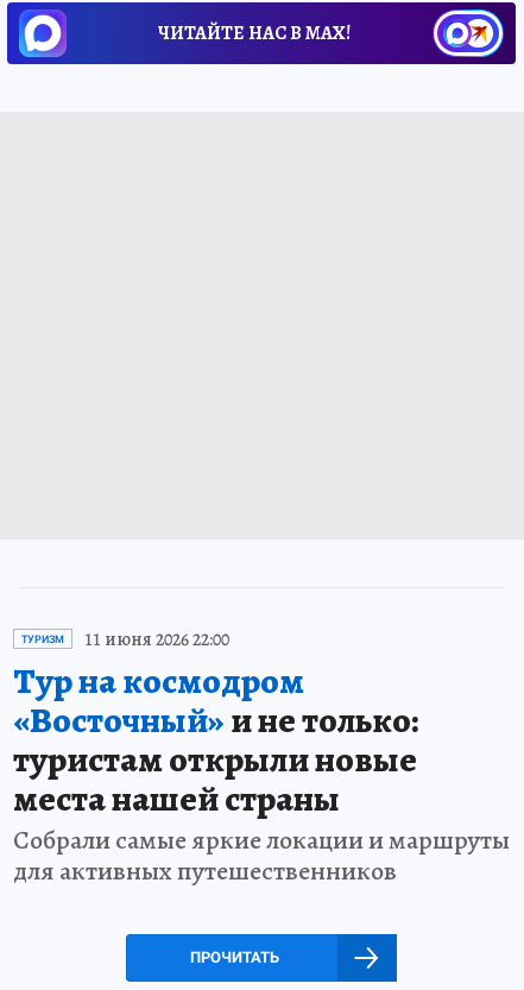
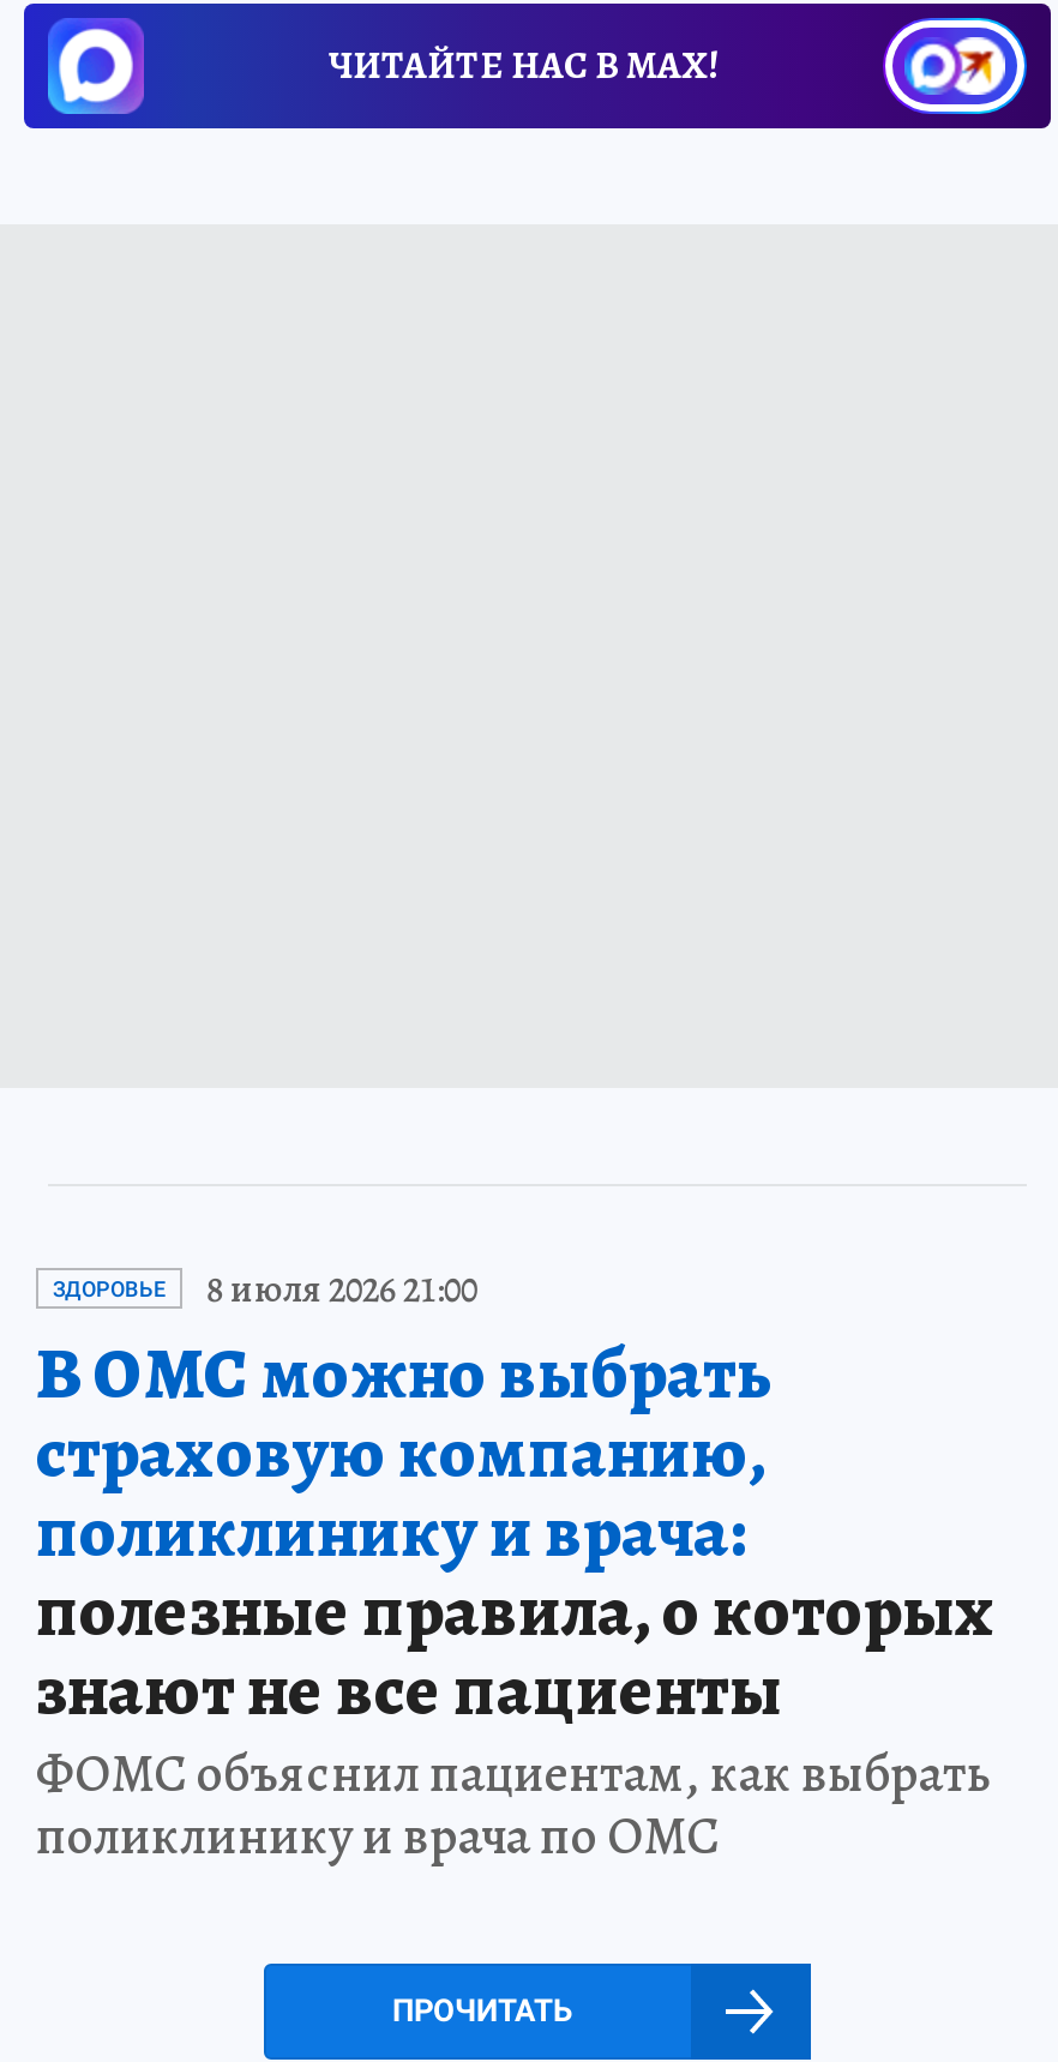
[13,626,510,889] ТУРИЗМ | 11 июня 2026 22:00 | Тур на космодром | «Восточный»и не только: | туристам открыли новые | места нашей страны | Собрали самые яркие локации и маршруты | для активных путешественников -> [36,1263,996,1872] ЗДОРОВЬЕ | 8 июля 2026 21:00 | В ОМС можно выбрать | страховую компанию, | поликлинику и врача: | полезные правила, о которых | знают не все пациенты | ФОМС объяснил пациентам, как выбрать | поликлинику и врача по ОМС

